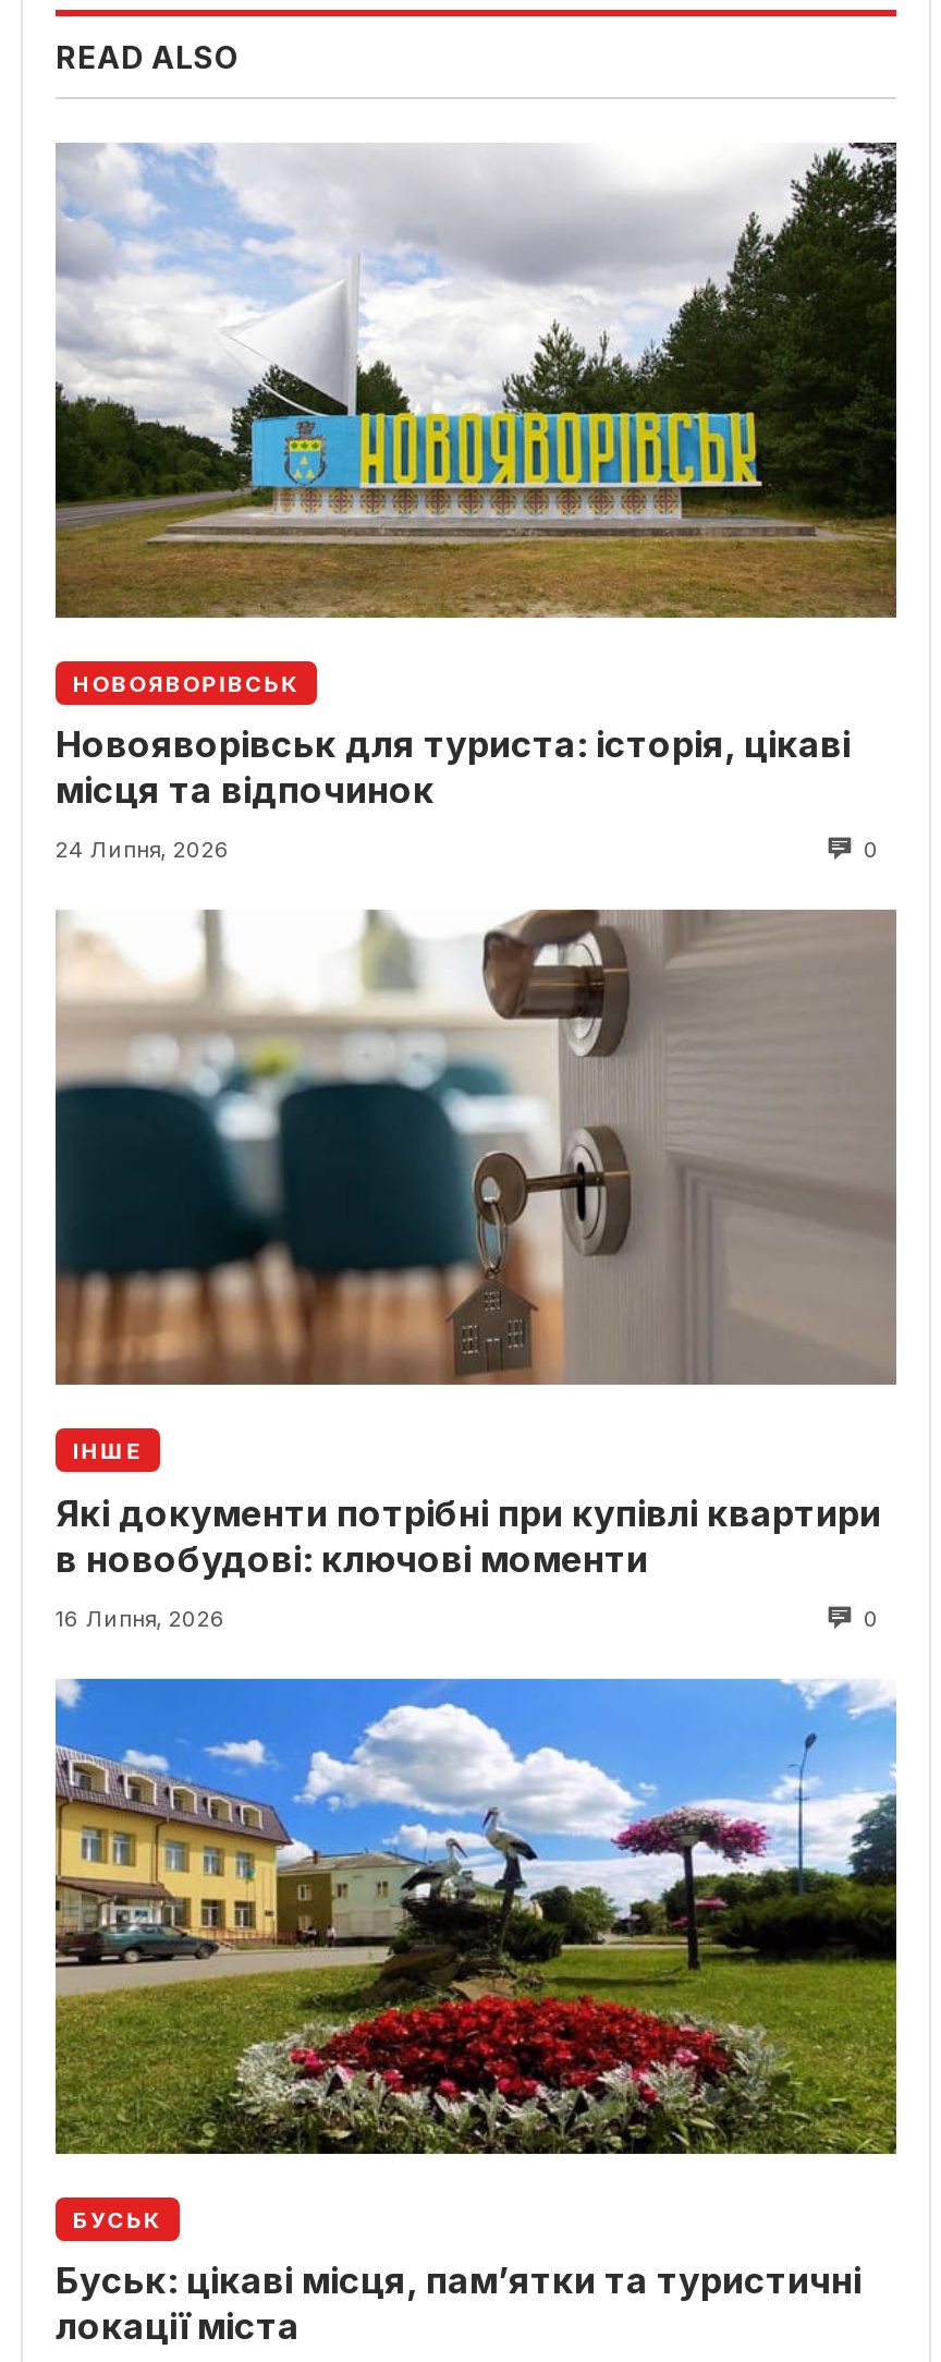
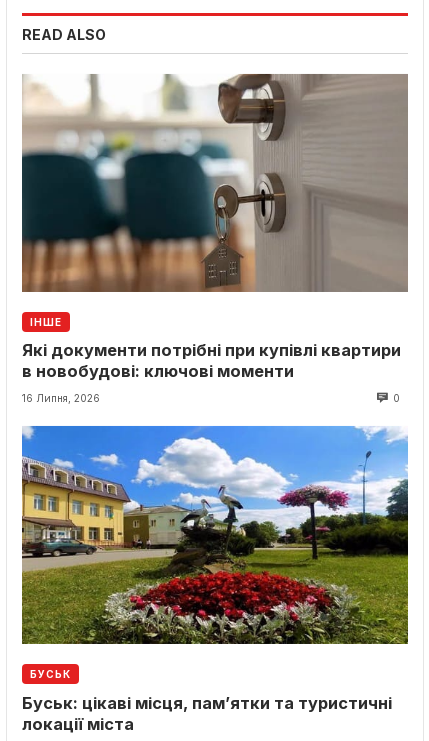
[56,141,899,863] [image] | НОВОЯВОРІВСЬК | Новояворівськ для туриста: історія, цікаві | місця та відпочинок | 24 Липня, 2026 | 0 -> none

